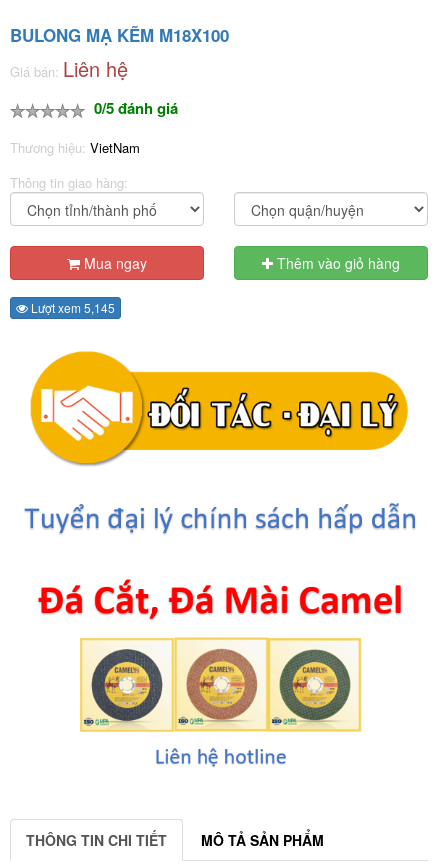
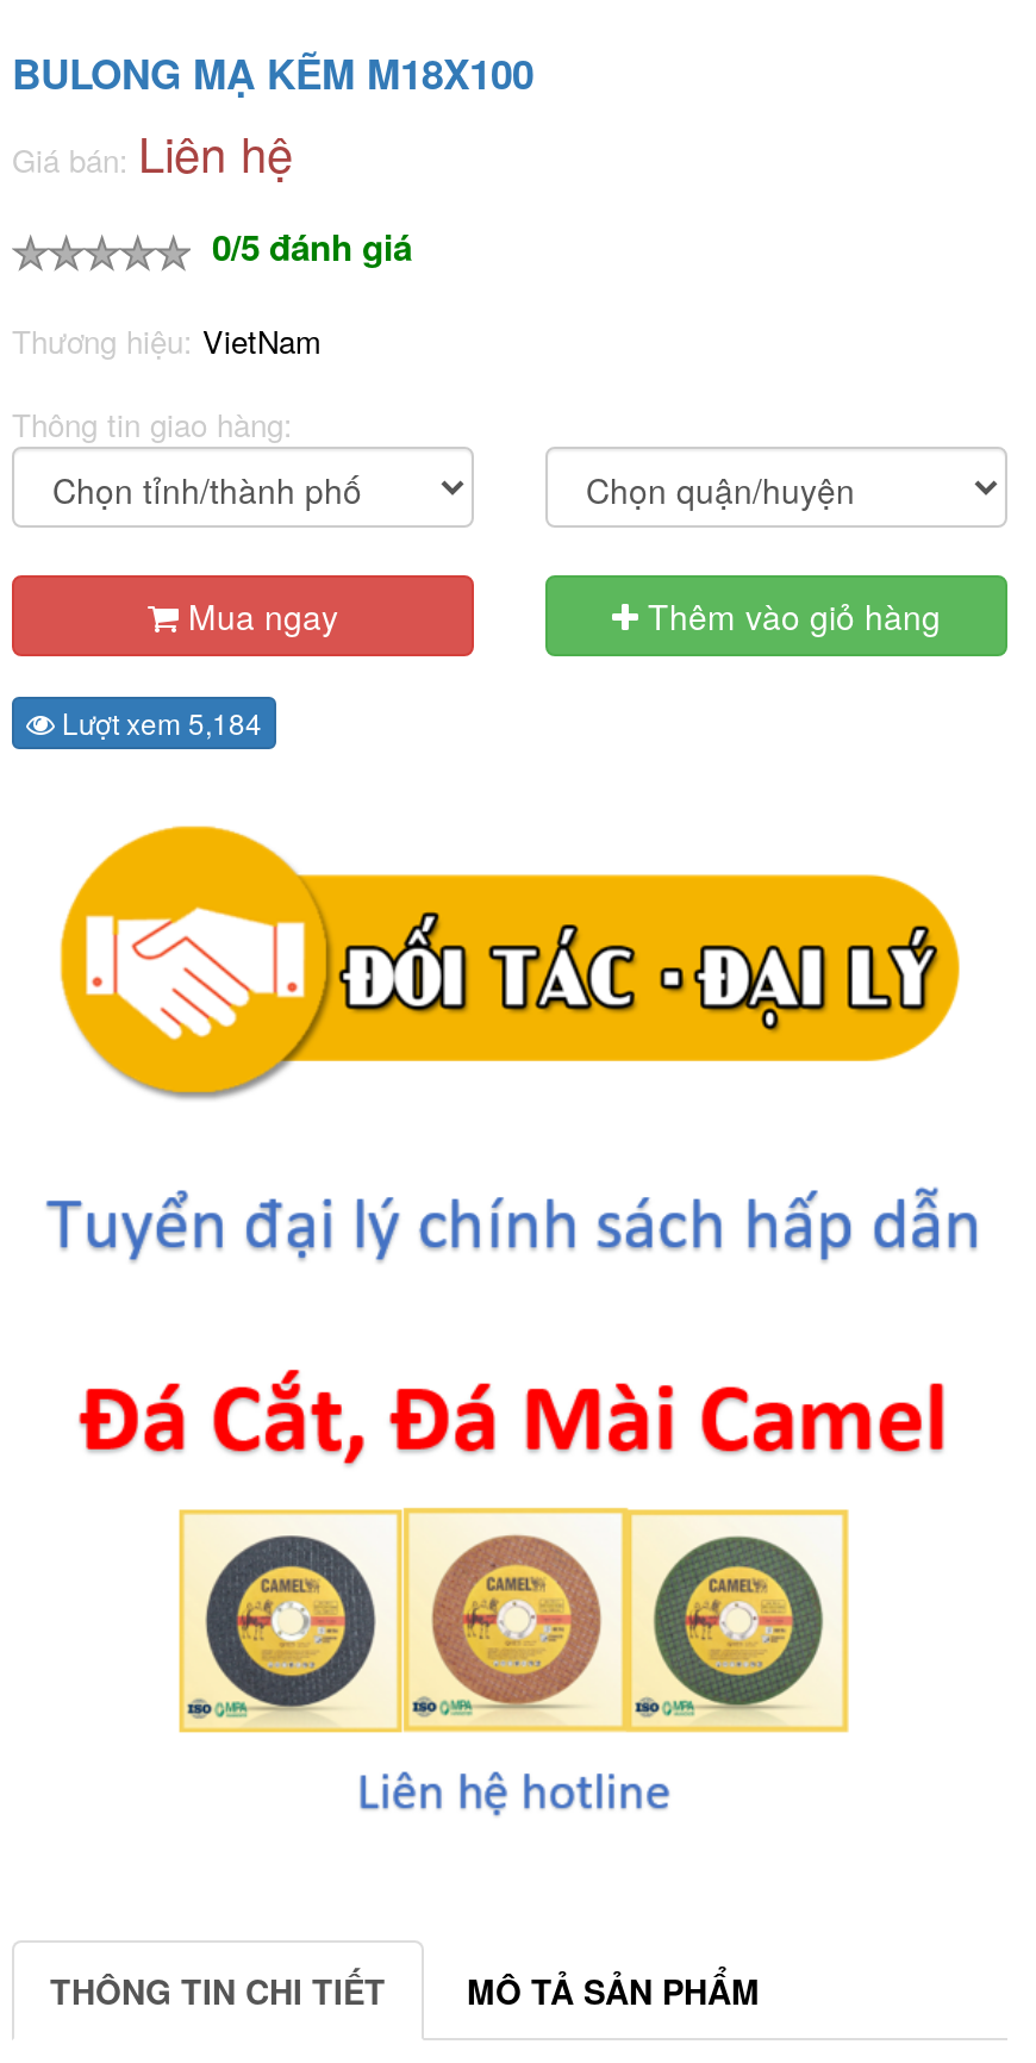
[28,299,115,316] Lượt xem 5,145 -> [55,701,262,741] Lượt xem 5,184

